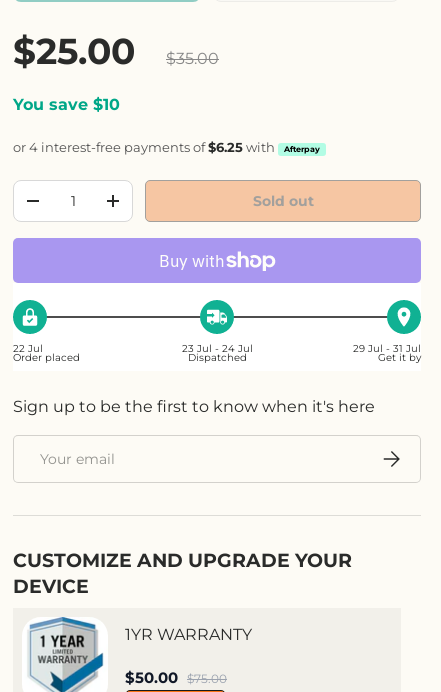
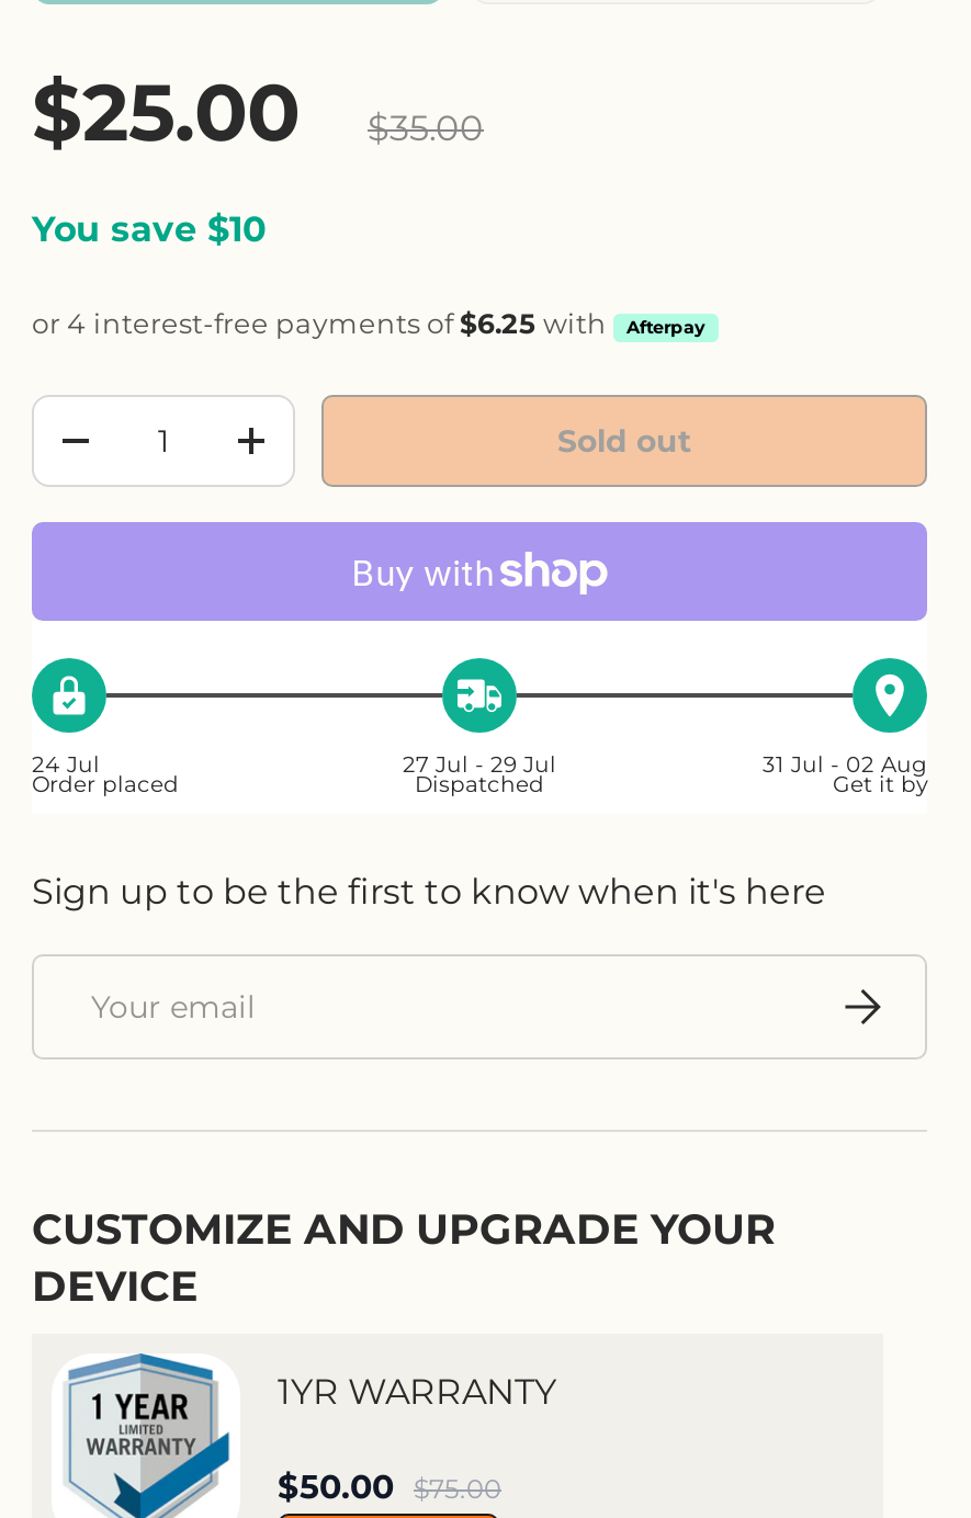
[13,342,43,355] 22 Jul -> [32,750,100,779] 24 Jul
[181,342,252,355] 23 Jul - 24 Jul -> [403,750,556,779] 27 Jul - 29 Jul
[353,342,421,355] 29 Jul - 31 Jul -> [763,750,927,779] 31 Jul - 02 Aug

